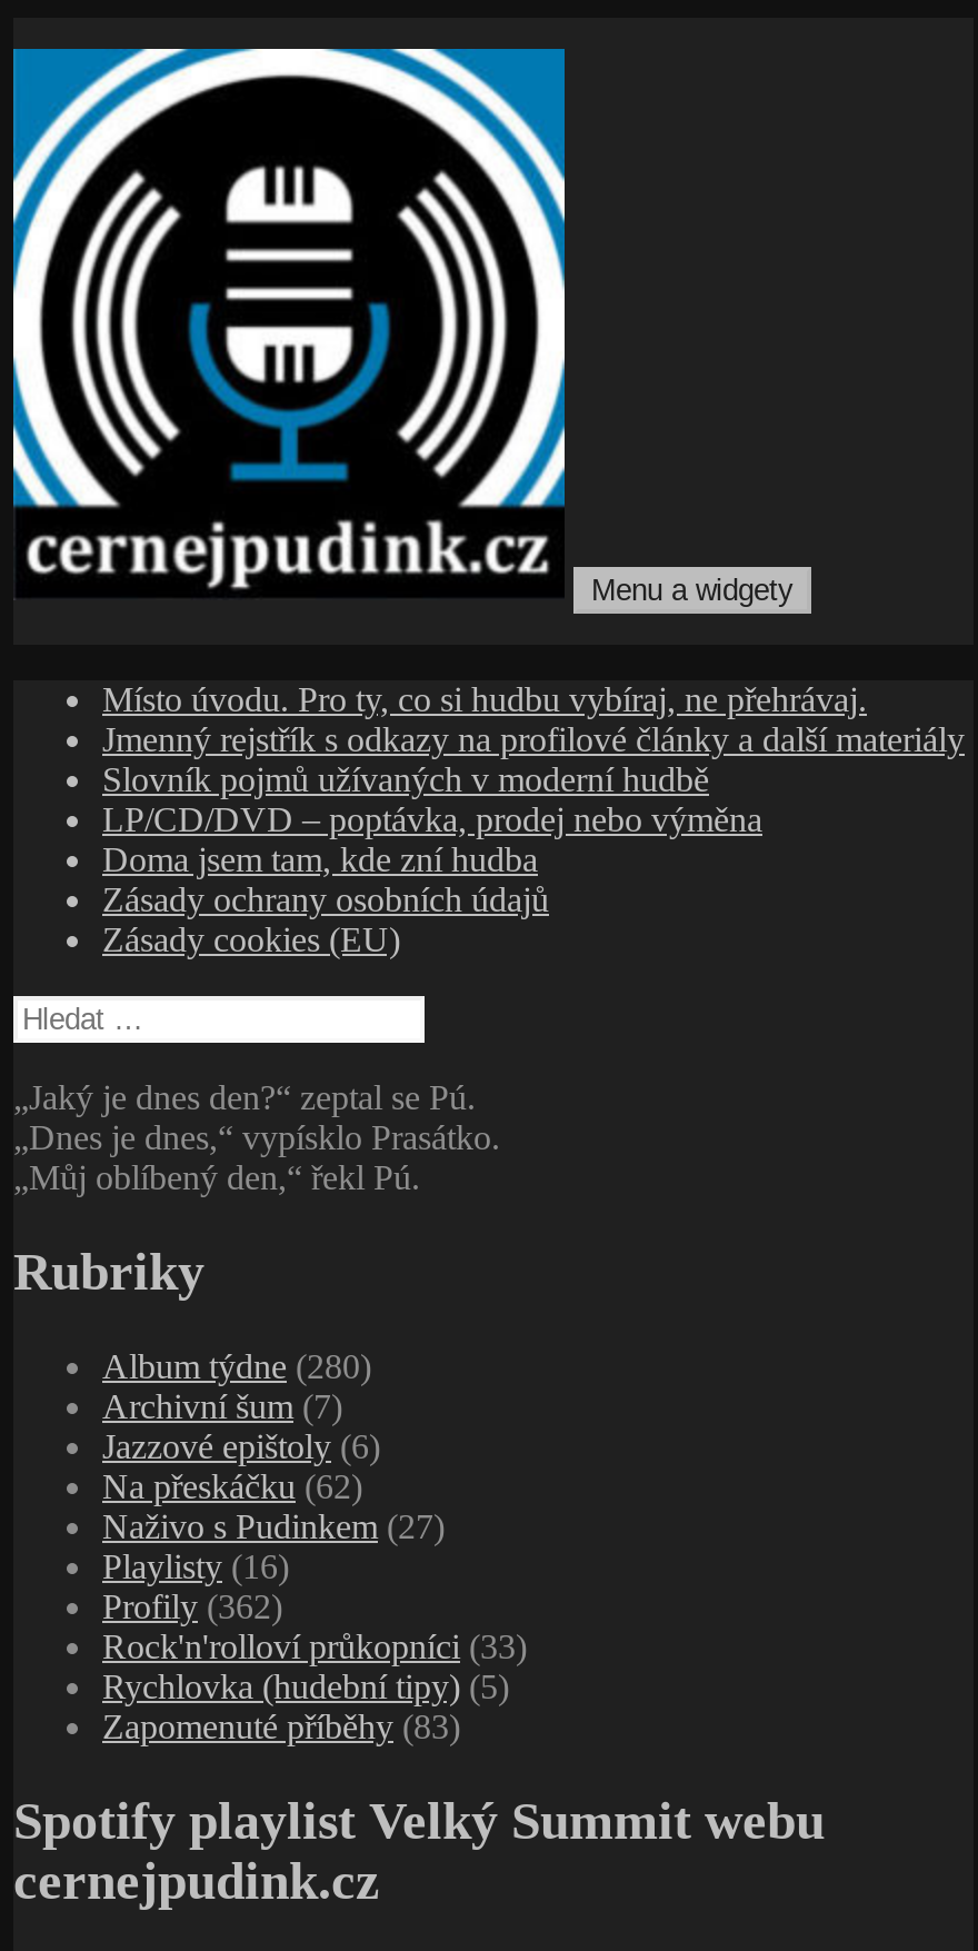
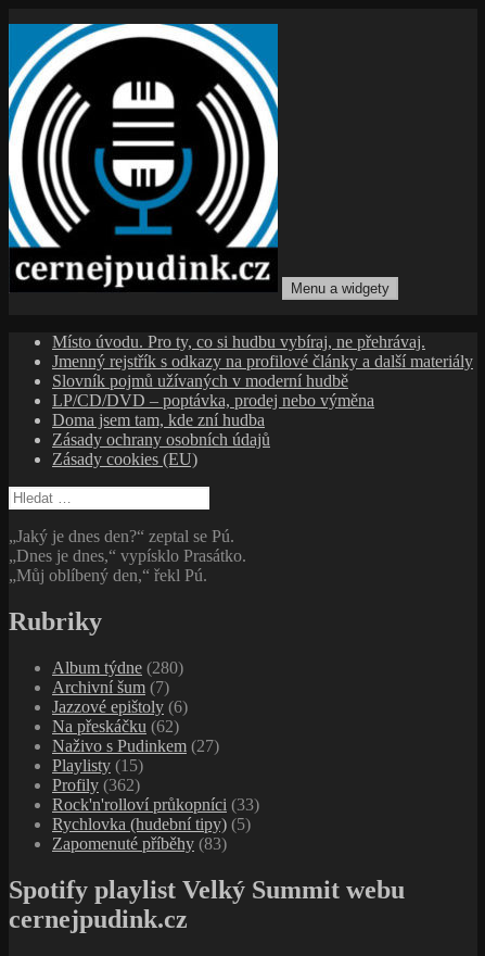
[102,1547,289,1585] Playlisty (16) -> [52,756,143,774] Playlisty (15)

